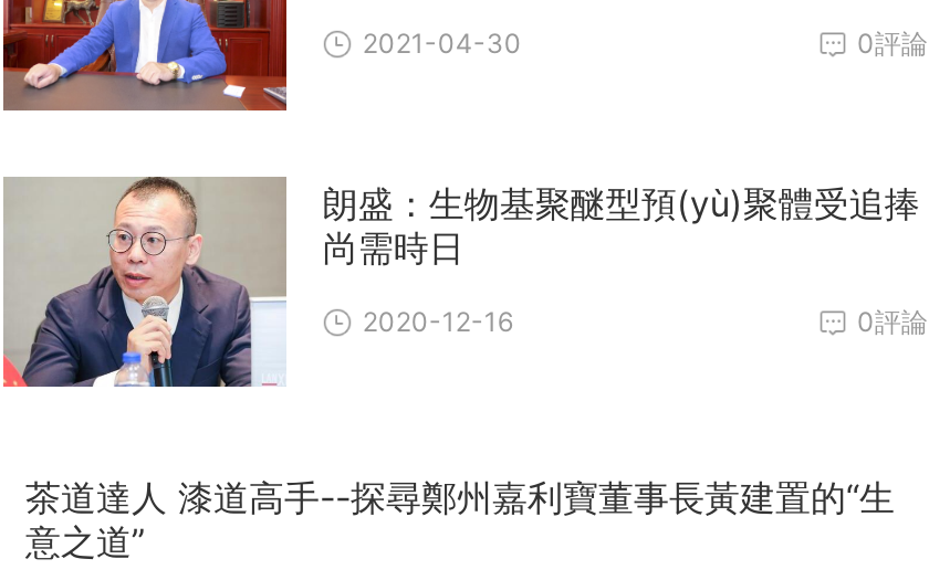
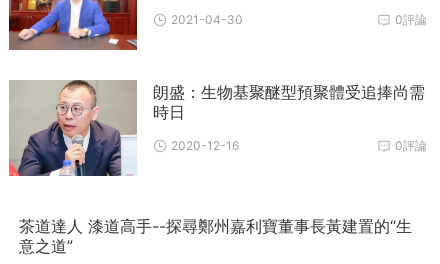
[323,182,920,271] 朗盛：生物基聚醚型預(yù)聚體受追捧 | 尚需時日 -> [153,82,425,122] 朗盛：生物基聚醚型預聚體受追捧尚需 | 時日

